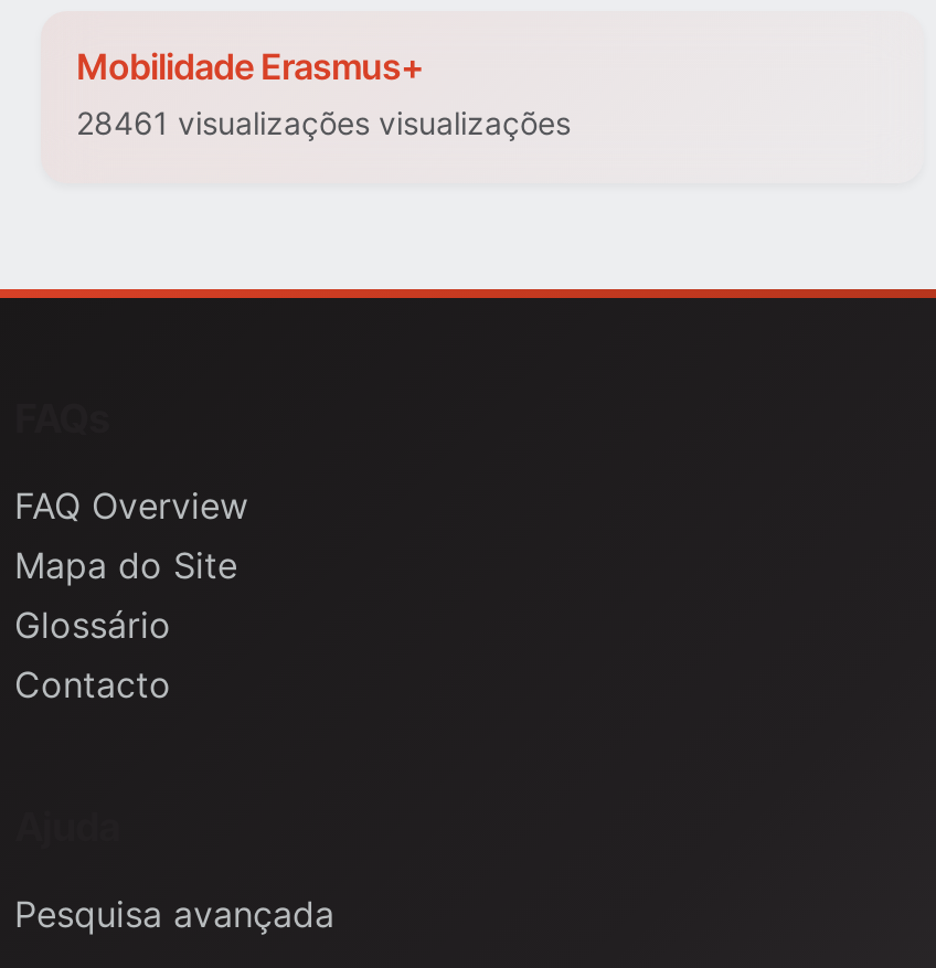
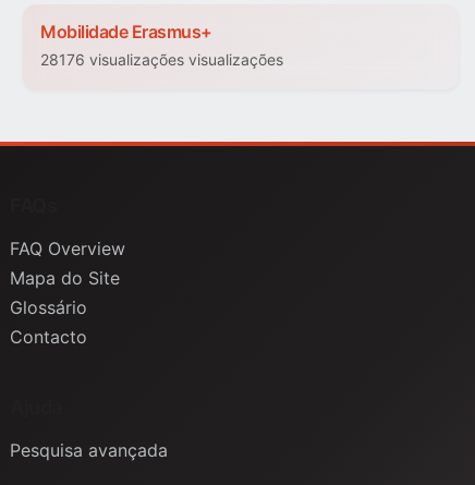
[76,105,571,142] 28461 visualizações visualizações -> [40,51,283,69] 28176 visualizações visualizações

